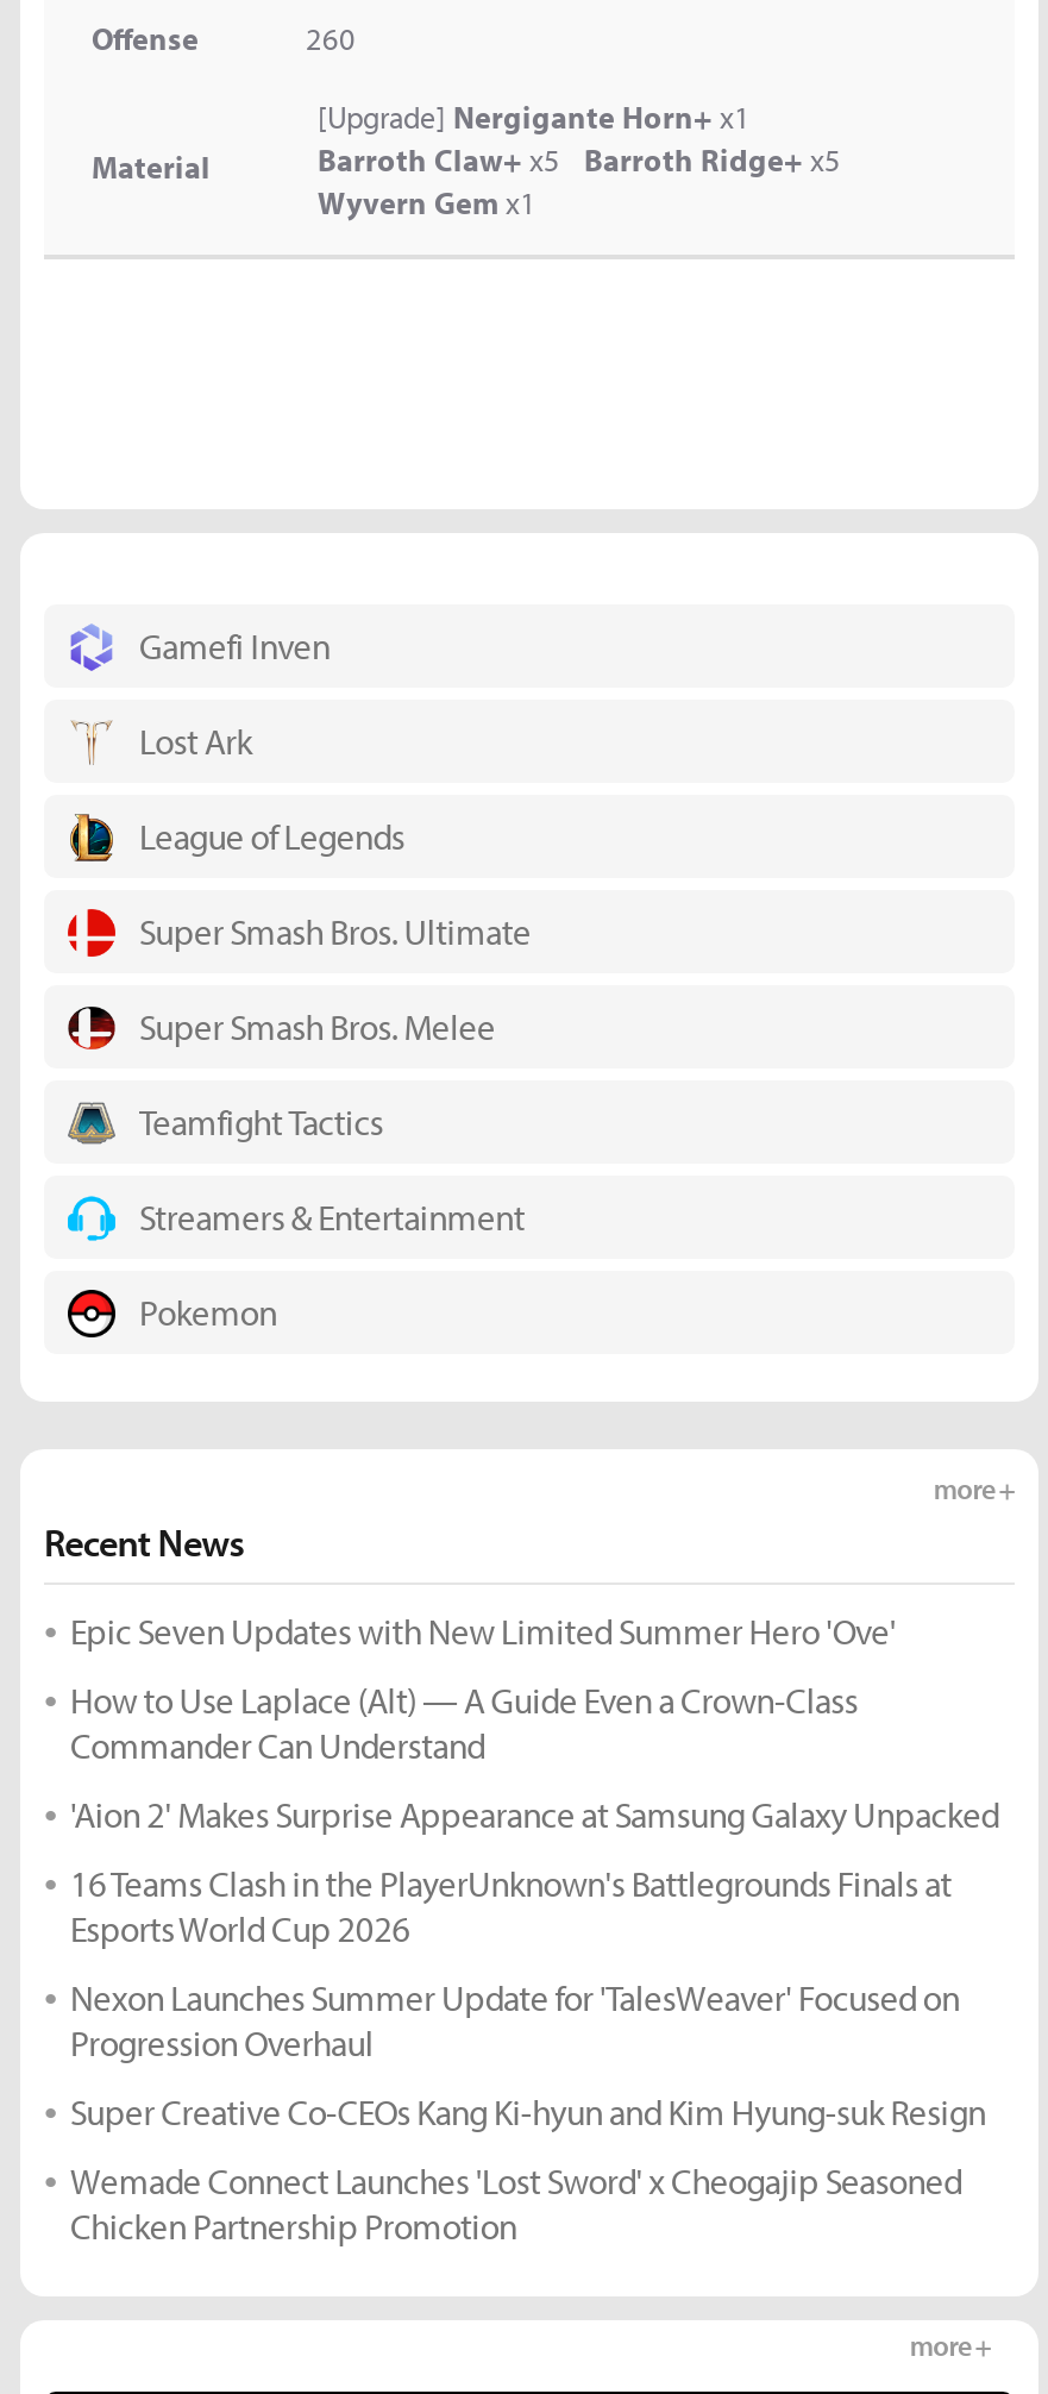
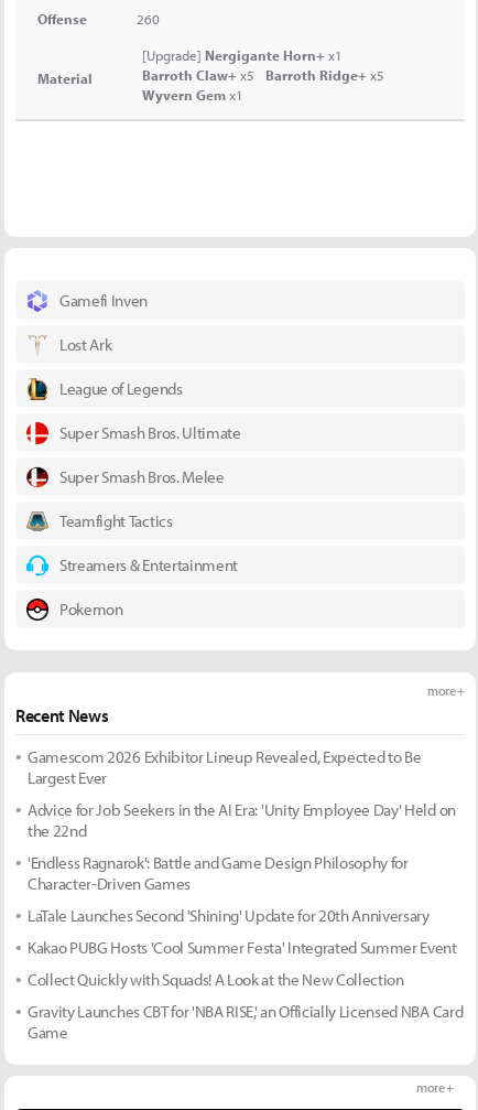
[70,1609,896,1654] Epic Seven Updates with New Limited Summer Hero 'Ove' -> [28,746,421,788] Gamescom 2026 Exhibitor Lineup Revealed, Expected to Be | Largest Ever
[70,1678,858,1768] How to Use Laplace (Alt) — A Guide Even a Crown-Class | Commander Can Understand -> [28,799,456,841] Advice for Job Seekers in the AI Era: 'Unity Employee Day' Held on | the 22nd
[70,1792,999,1837] 'Aion 2' Makes Surprise Appearance at Samsung Galaxy Unpacked -> [28,852,408,894] 'Endless Ragnarok': Battle and Game Design Philosophy for | Character-Driven Games
[70,1861,952,1951] 16 Teams Clash in the PlayerUnknown's Battlegrounds Finals at | Esports World Cup 2026 -> [28,905,429,926] LaTale Launches Second 'Shining' Update for 20th Anniversary
[70,1975,959,2066] Nexon Launches Summer Update for 'TalesWeaver' Focused on | Progression Overhaul -> [28,937,457,958] Kakao PUBG Hosts 'Cool Summer Festa' Integrated Summer Event
[70,2089,986,2135] Super Creative Co-CEOs Kang Ki-hyun and Kim Hyung-suk Resign -> [28,969,404,990] Collect Quickly with Squads! A Look at the New Collection
[70,2158,962,2249] Wemade Connect Launches 'Lost Sword' x Cheogajip Seasoned | Chicken Partnership Promotion -> [28,1001,463,1043] Gravity Launches CBT for 'NBA RISE,' an Officially Licensed NBA Card | Game

